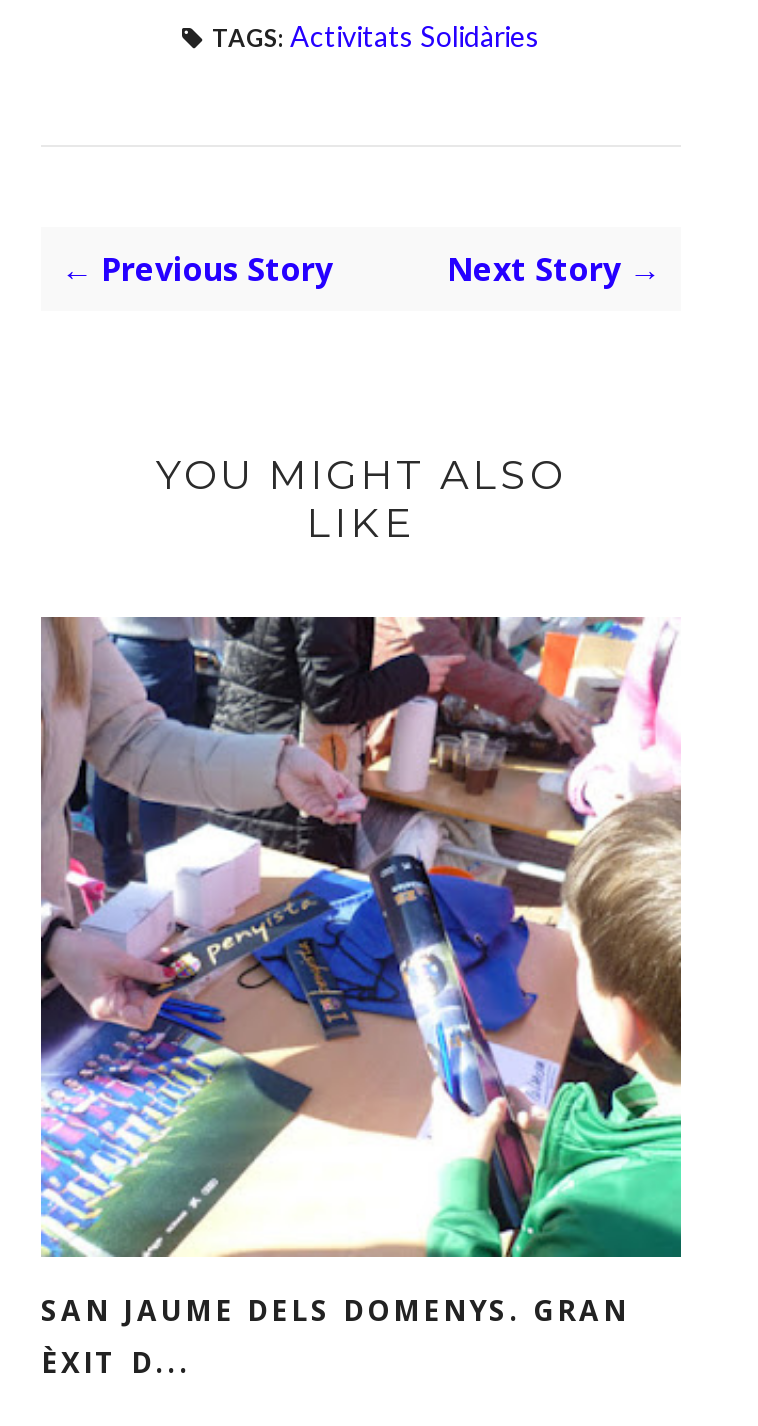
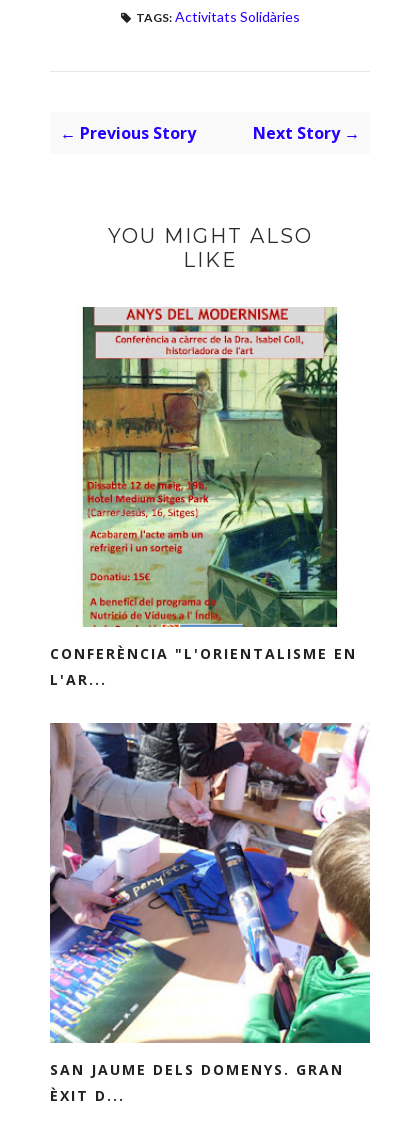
none -> [50,306,357,689] [image] | CONFERÈNCIA "L'ORIENTALISME EN | L'AR...

